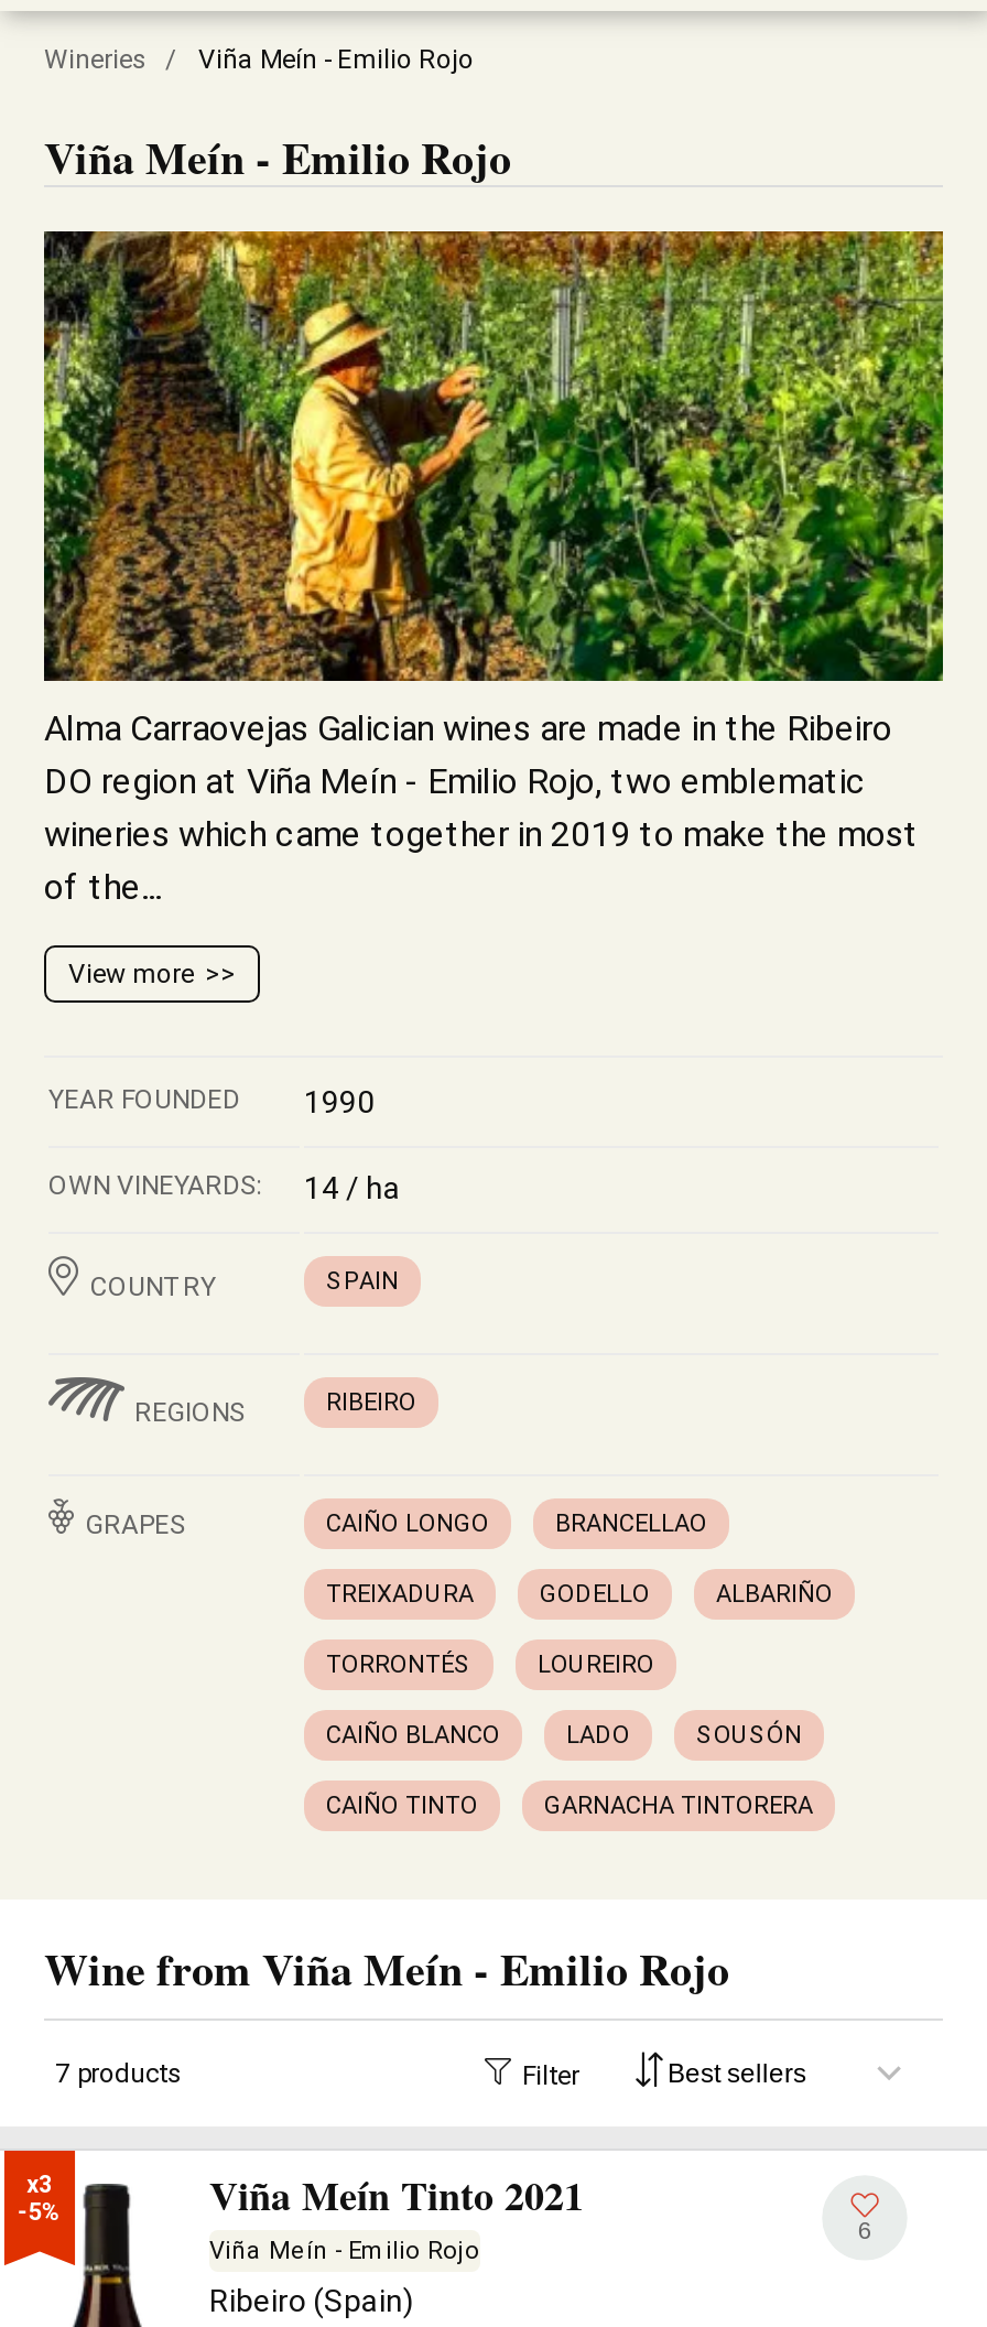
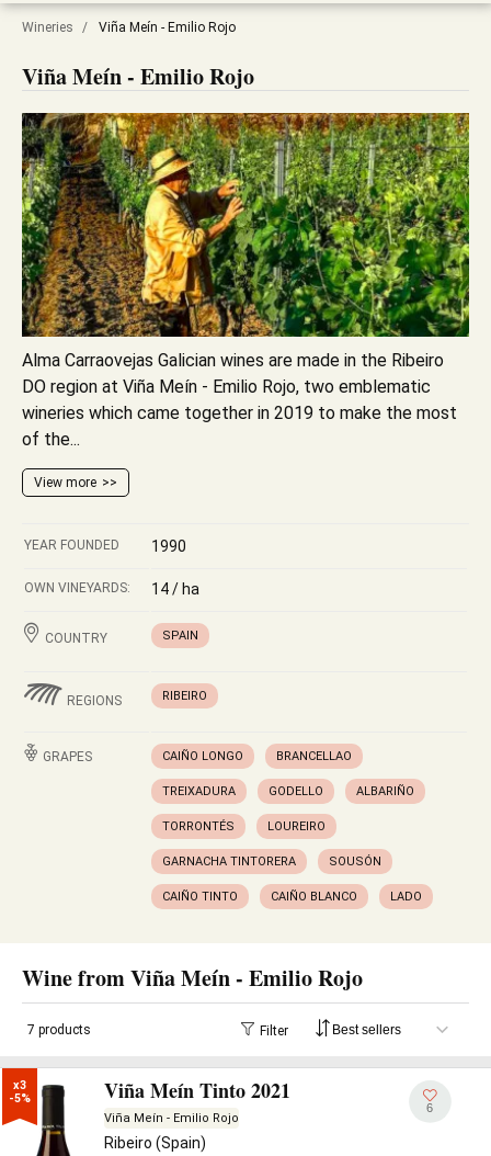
moved [326,1721,630,1750] -> [271,889,422,904]: CAIÑO BLANCO | LADO
moved [544,1792,813,1820] -> [162,854,296,869]: GARNACHA TINTORERA

